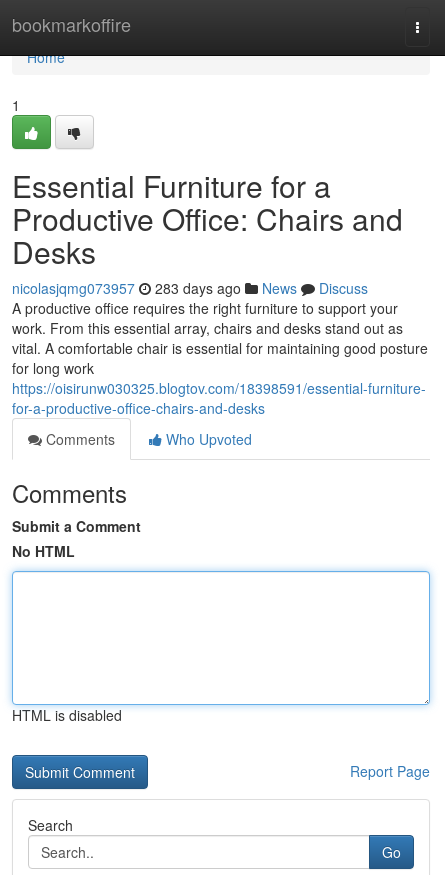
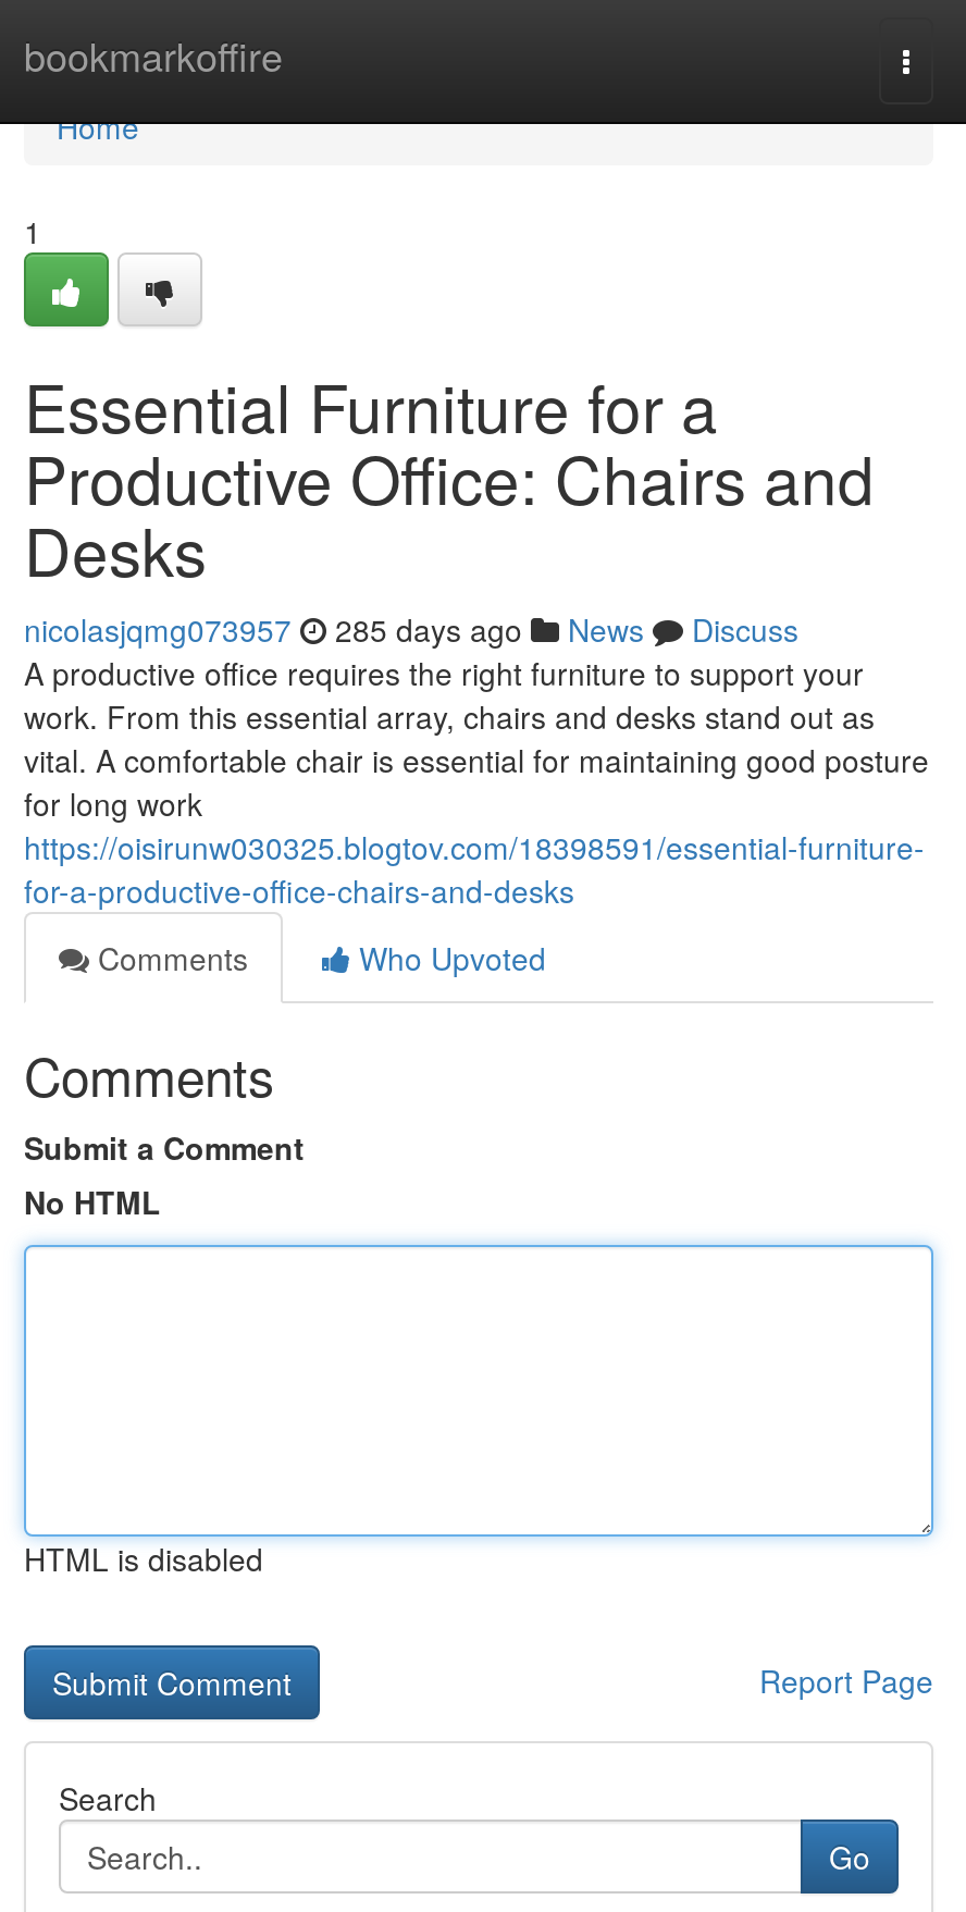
[12,278,368,298] nicolasjqmg073957 283 days ago News Discuss -> [24,607,798,651] nicolasjqmg073957 285 days ago News Discuss

